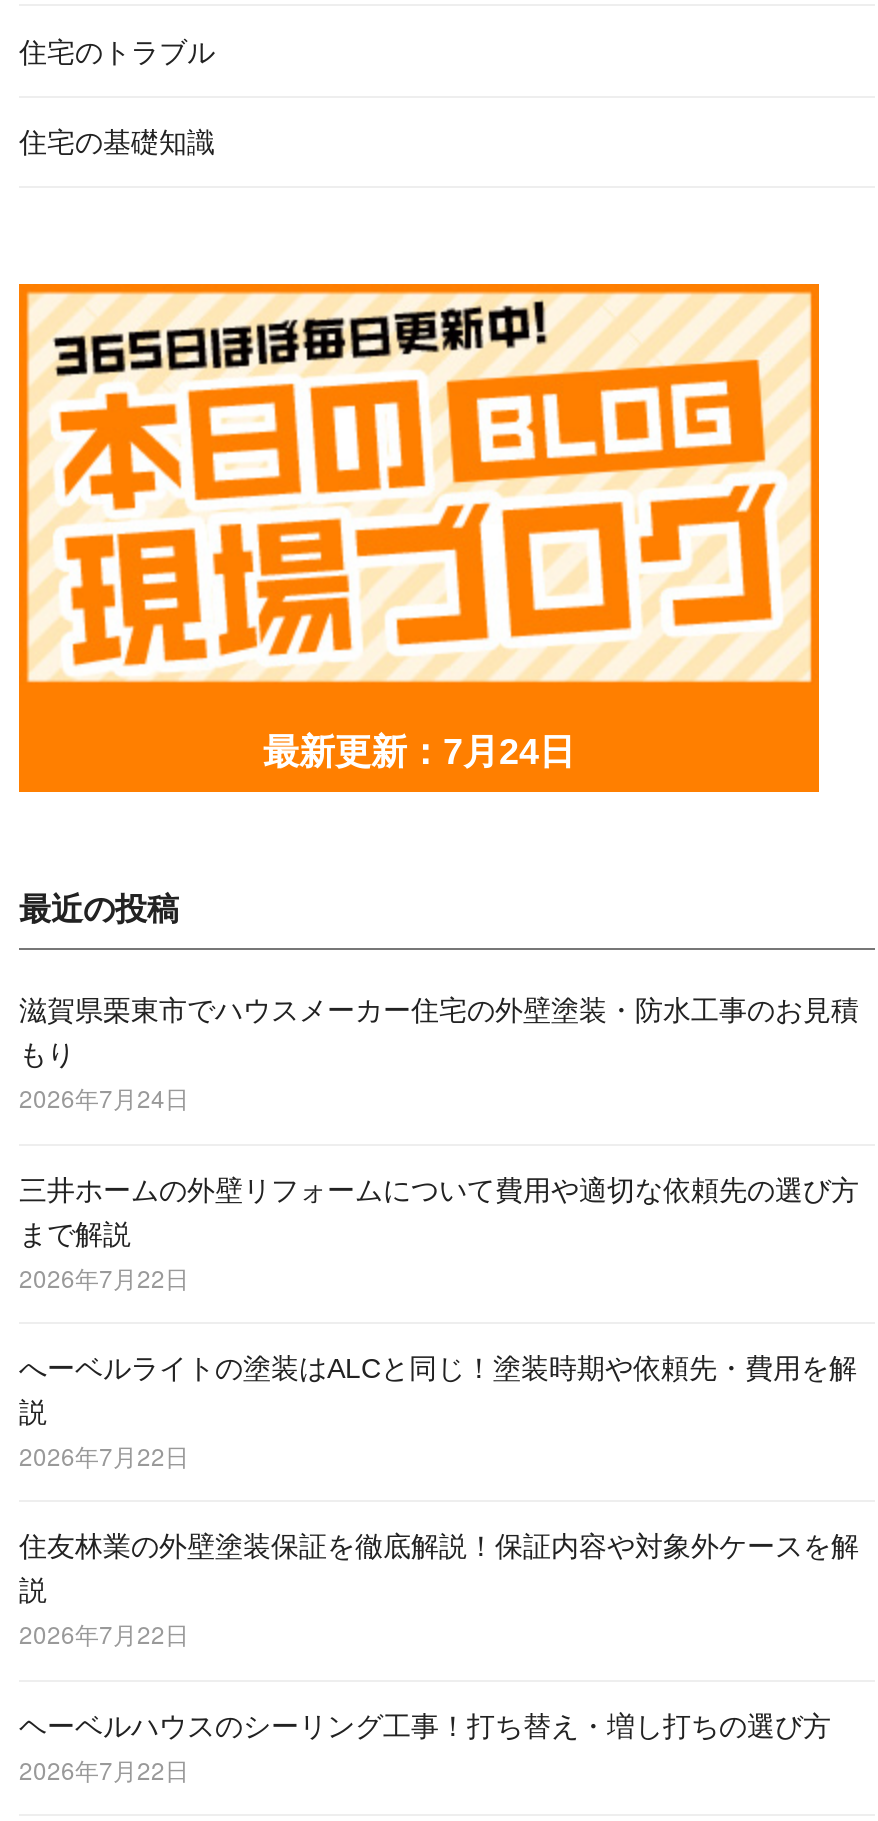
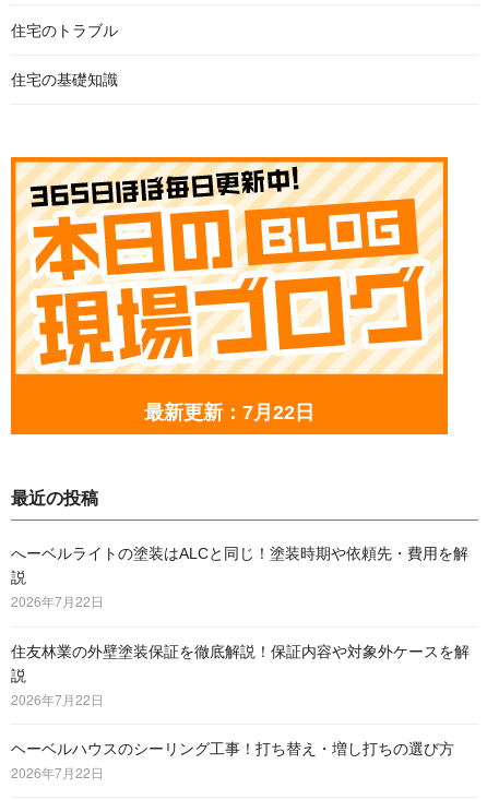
[263,732,575,772] 最新更新：7月24日 -> [144,402,314,424] 最新更新：7月22日
[19,995,859,1293] 滋賀県栗東市でハウスメーカー住宅の外壁塗装・防水工事のお見積 | もり | 2026年7月24日 | 三井ホームの外壁リフォームについて費用や適切な依頼先の選び方 | まで解説 | 2026年7月22日 -> none

